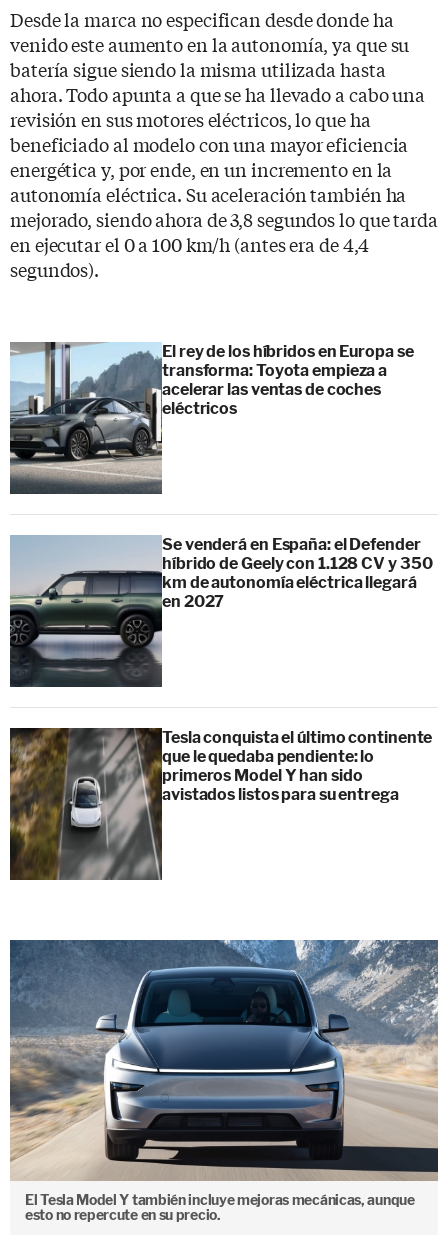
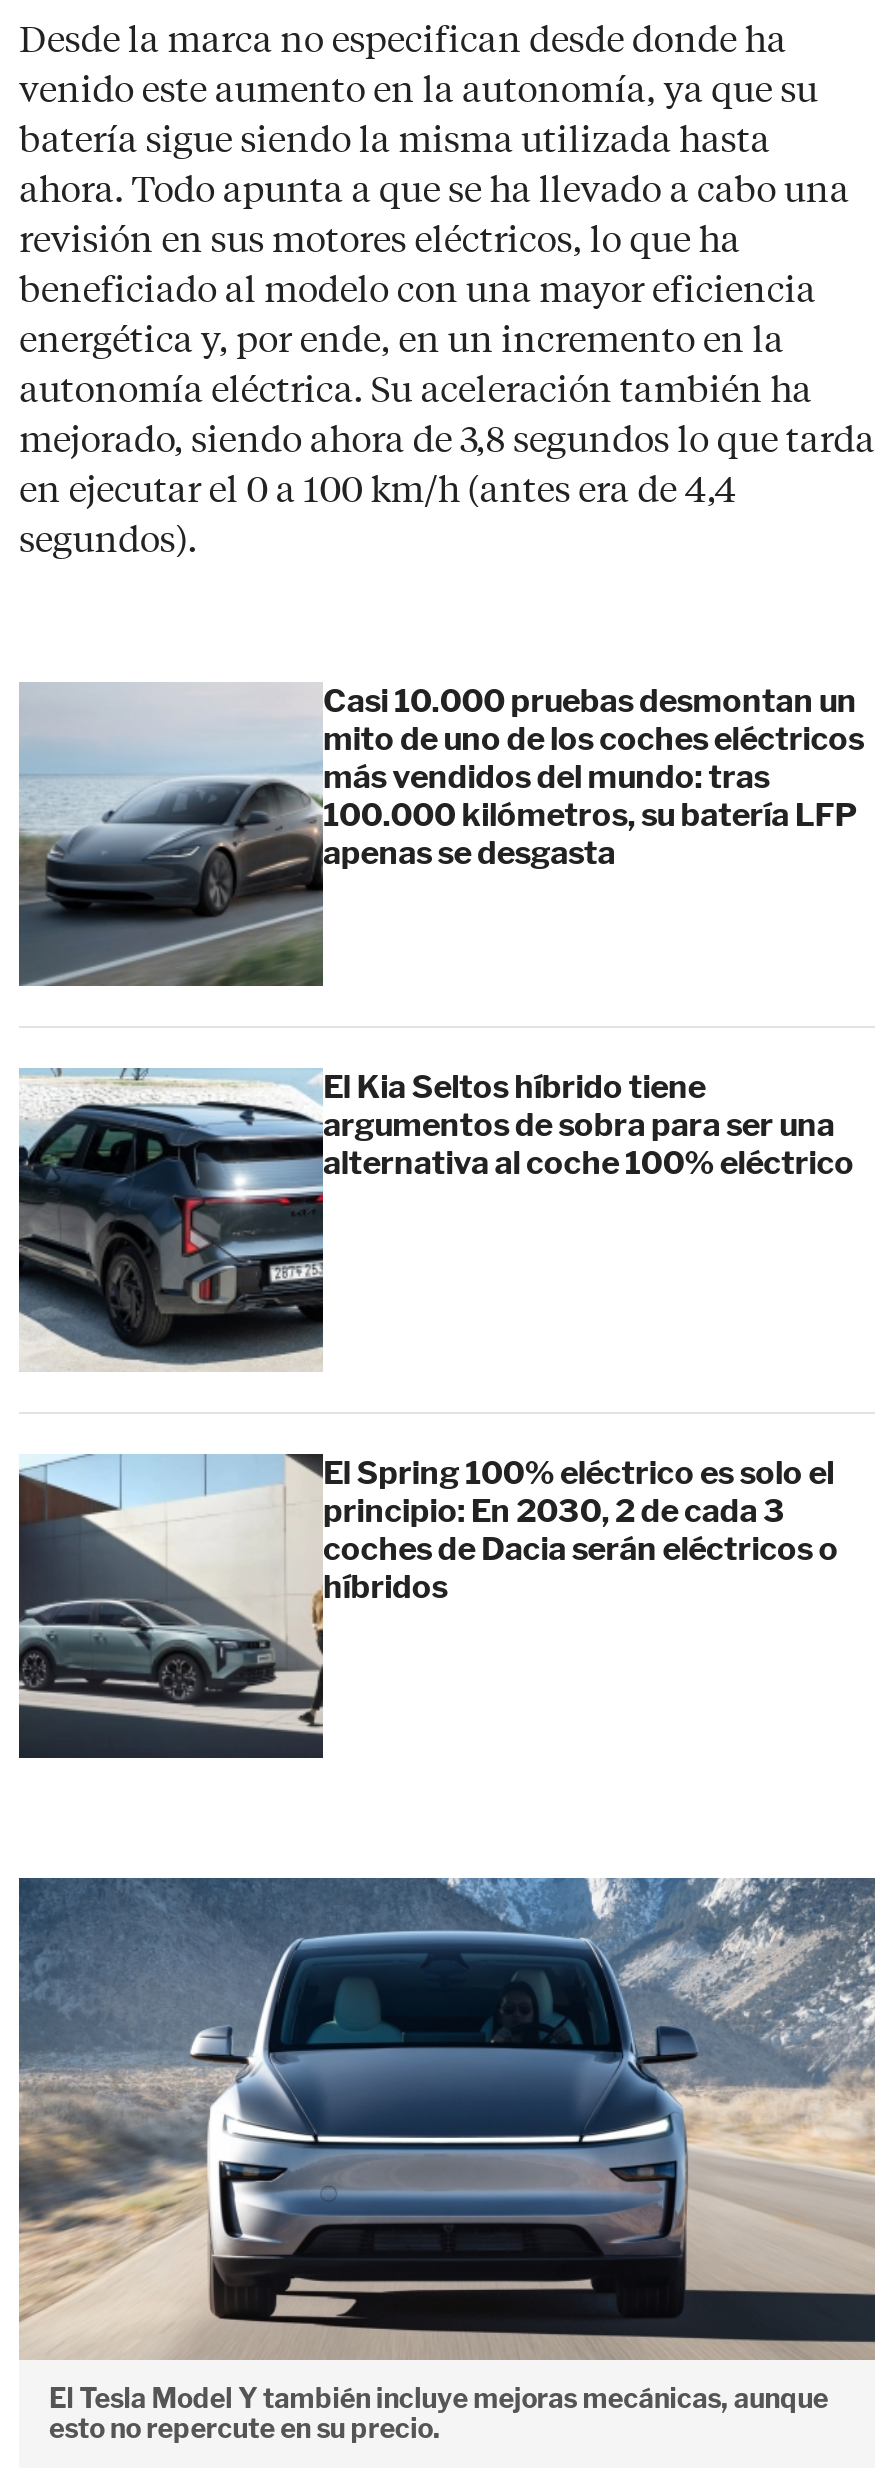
[10,341,413,494] [image] | El rey de los híbridos en Europa se | transforma: Toyota empieza a | acelerar las ventas de coches | eléctricos -> [19,682,864,986] [image] | Casi 10.000 pruebas desmontan un | mito de uno de los coches eléctricos | más vendidos del mundo: tras | 100.000 kilómetros, su batería LFP | apenas se desgasta
[9,535,432,688] [image] | Se venderá en España: el Defender | híbrido de Geely con 1.128 CV y 350 | km de autonomía eléctrica llegará | en 2027 -> [17,1068,854,1372] [image] | El Kia Seltos híbrido tiene | argumentos de sobra para ser una | alternativa al coche 100% eléctrico
[9,727,432,880] [image] | Tesla conquista el último continente | que le quedaba pendiente: lo | primeros Model Y han sido | avistados listos para su entrega -> [17,1454,838,1758] [image] | El Spring 100% eléctrico es solo el | principio: En 2030, 2 de cada 3 | coches de Dacia serán eléctricos o | híbridos

